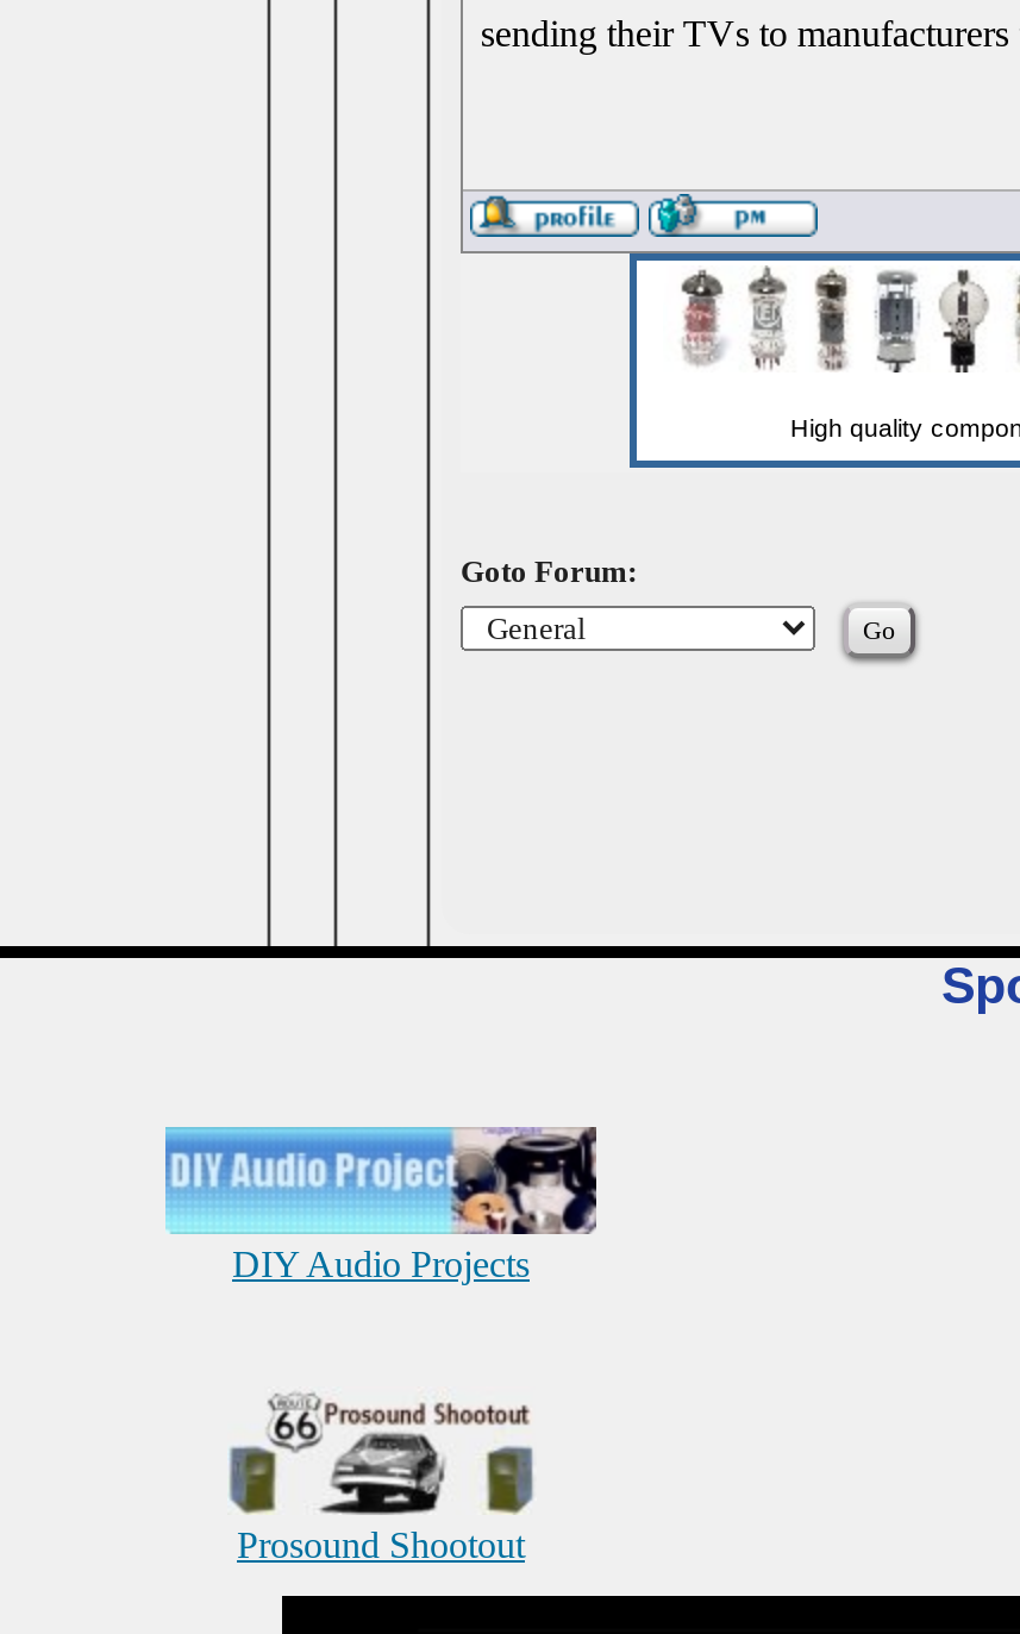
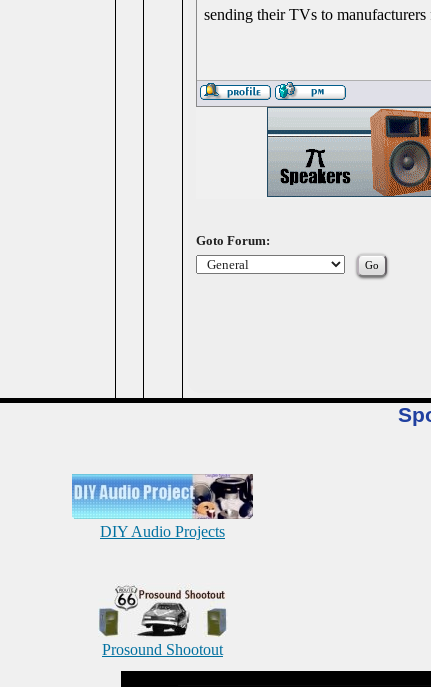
[630,253,1013,468] [image] -> [267,108,428,197] [image]

